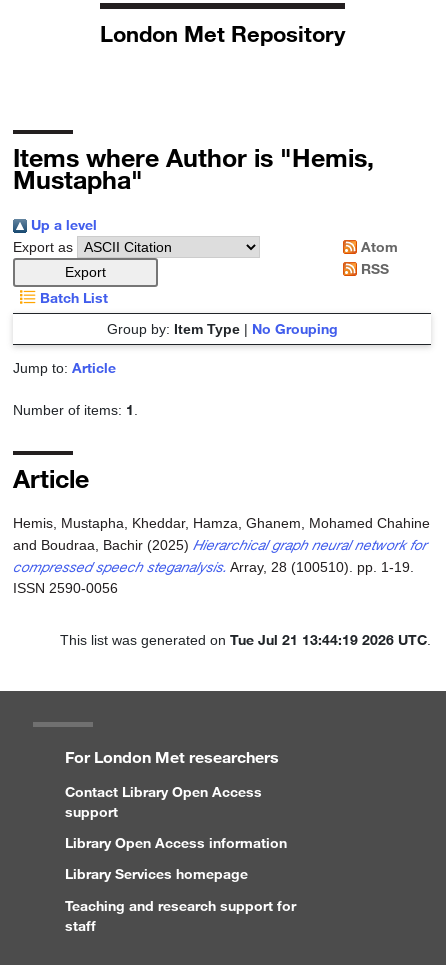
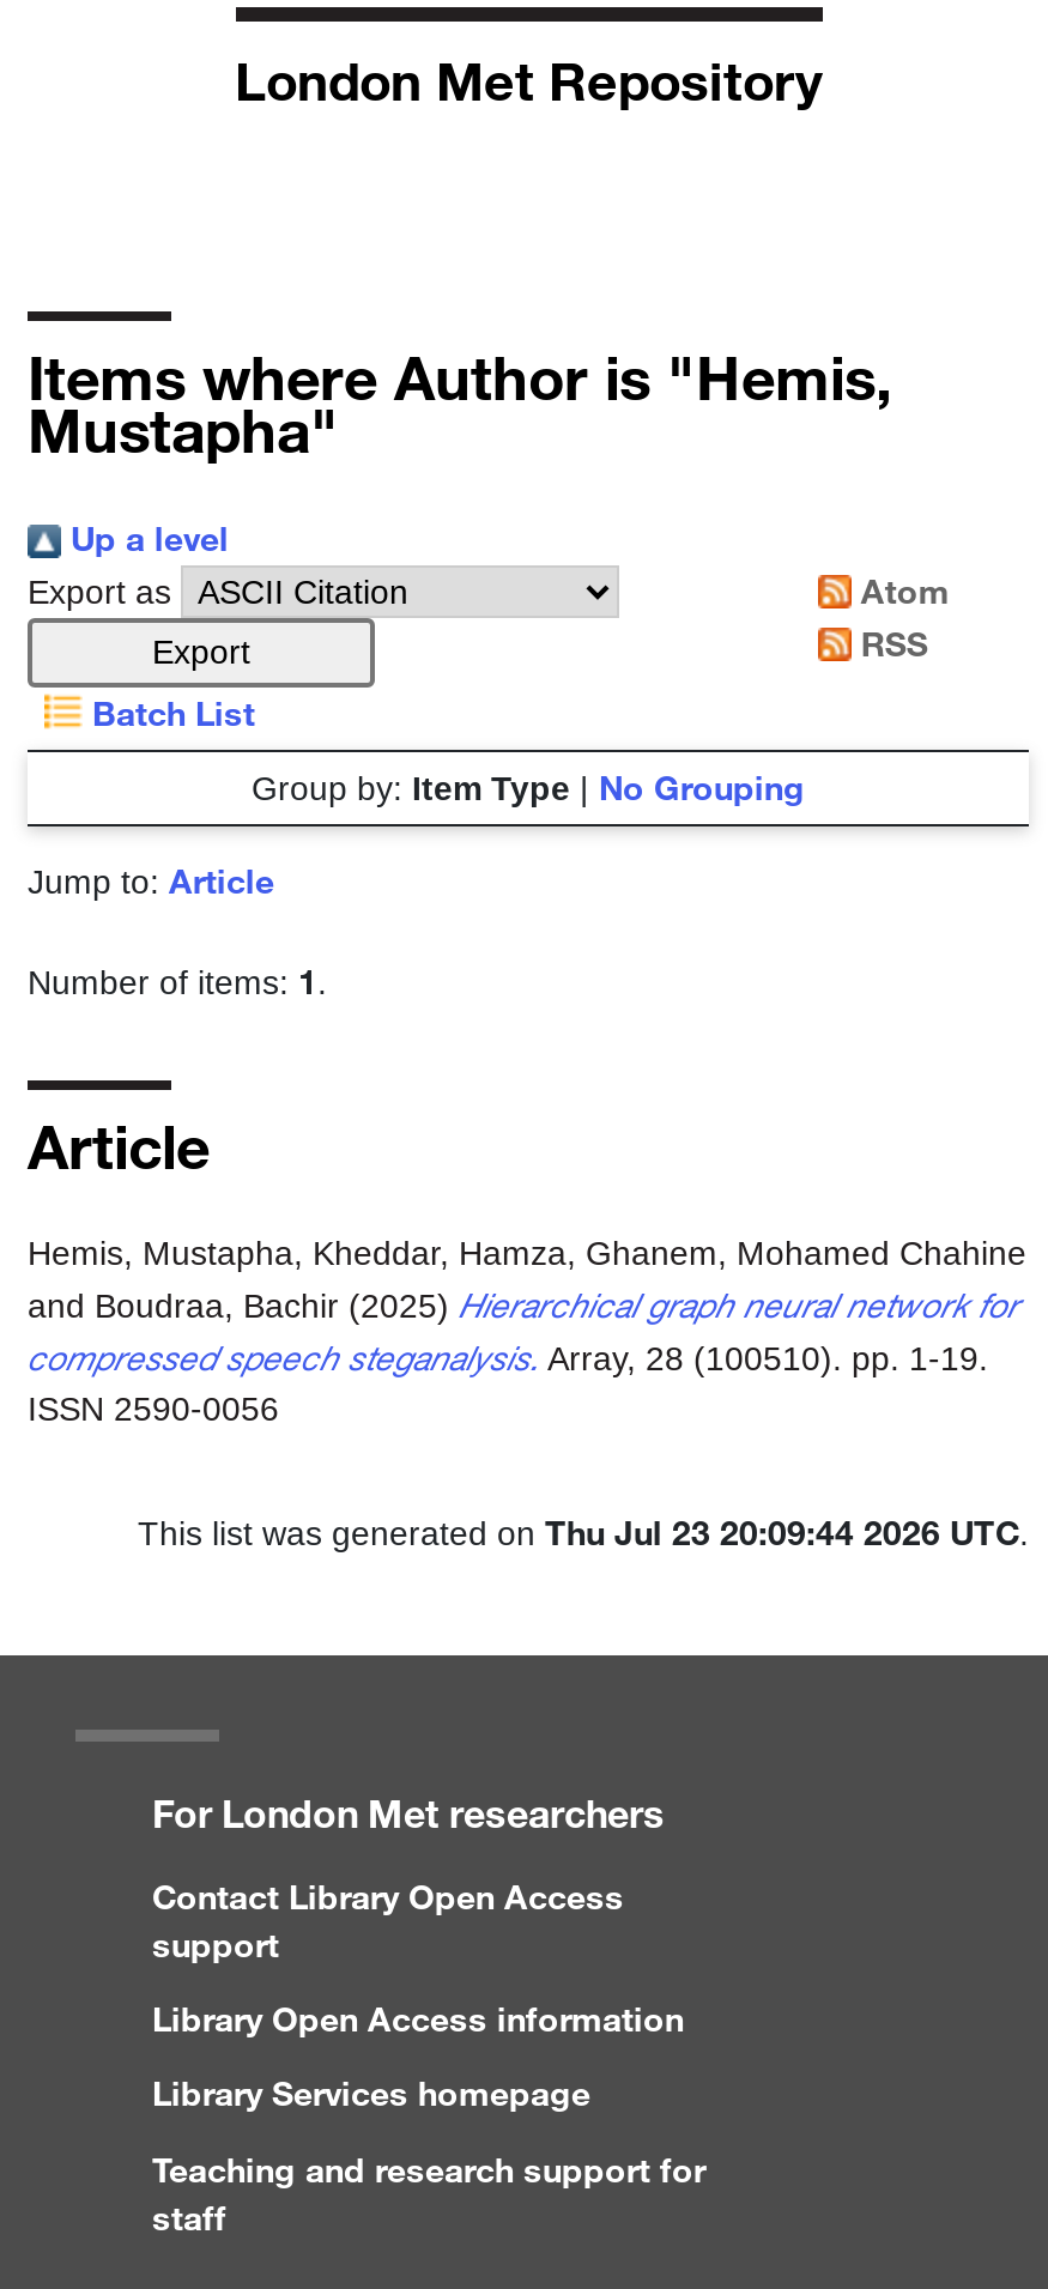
[60,631,431,648] This list was generated on Tue Jul 21 13:44:19 2026 UTC. -> [138,1512,1029,1552] This list was generated on Thu Jul 23 20:09:44 2026 UTC.

